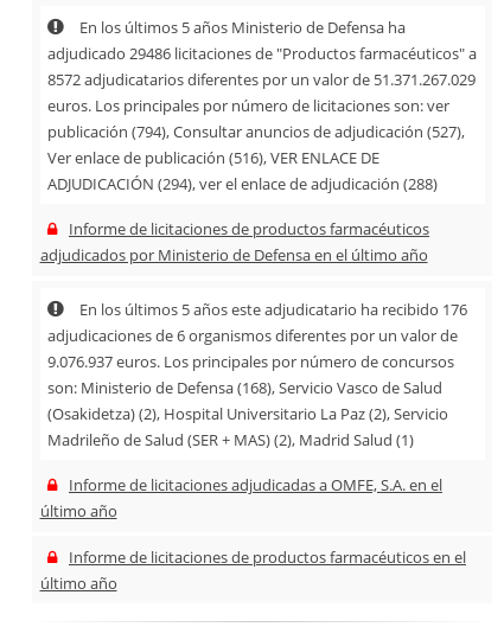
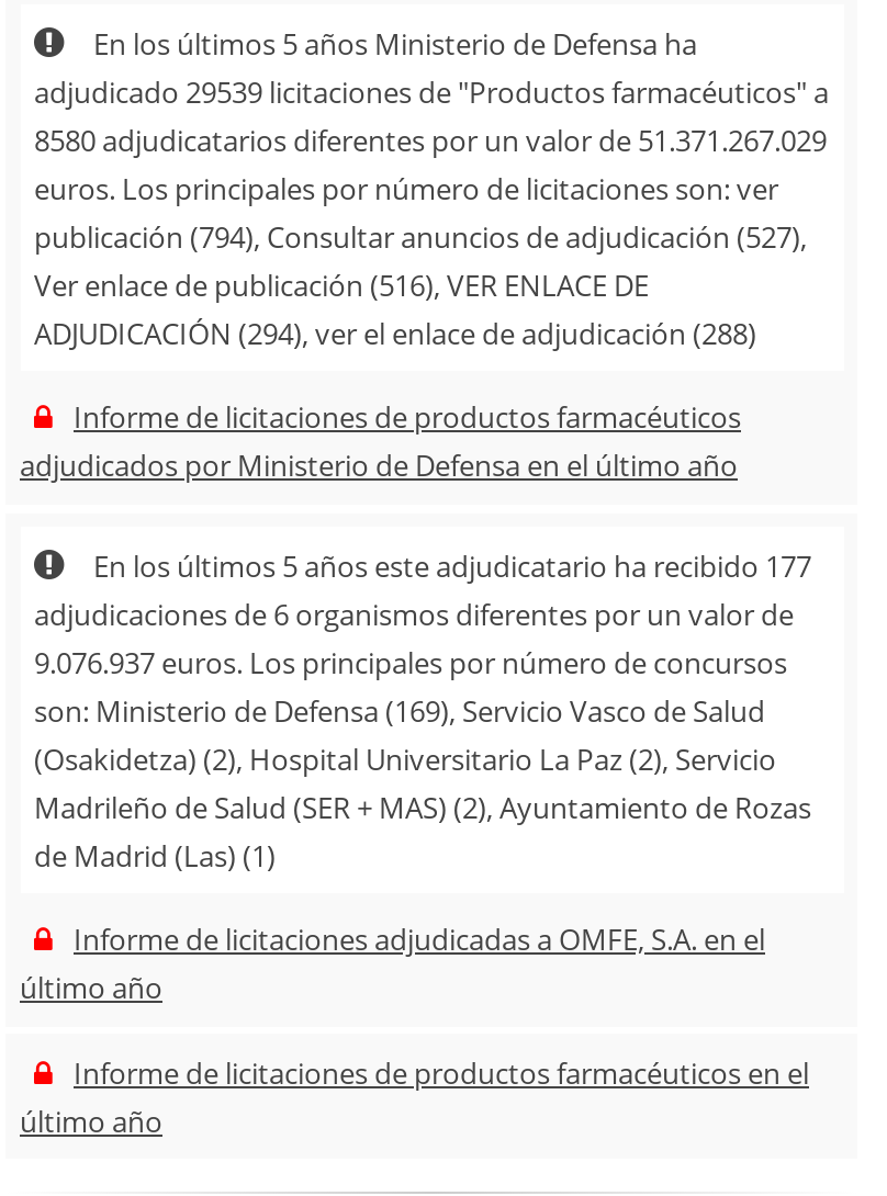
[47,42,477,64] adjudicado 29486 licitaciones de "Productos farmacéuticos" a -> [34,72,829,111] adjudicado 29539 licitaciones de "Productos farmacéuticos" a
[47,68,476,90] 8572 adjudicatarios diferentes por un valor de 51.371.267.029 -> [34,120,827,159] 8580 adjudicatarios diferentes por un valor de 51.371.267.029
[76,298,467,319] En los últimos 5 años este adjudicatario ha recibido 176 -> [87,545,811,585] En los últimos 5 años este adjudicatario ha recibido 177
[47,376,442,398] son: Ministerio de Defensa (168), Servicio Vasco de Salud -> [34,690,765,730] son: Ministerio de Defensa (169), Servicio Vasco de Salud
[47,428,414,450] Madrileño de Salud (SER + MAS) (2), Madrid Salud (1) -> [34,787,811,875] Madrileño de Salud (SER + MAS) (2), Ayuntamiento de Rozas | de Madrid (Las) (1)

